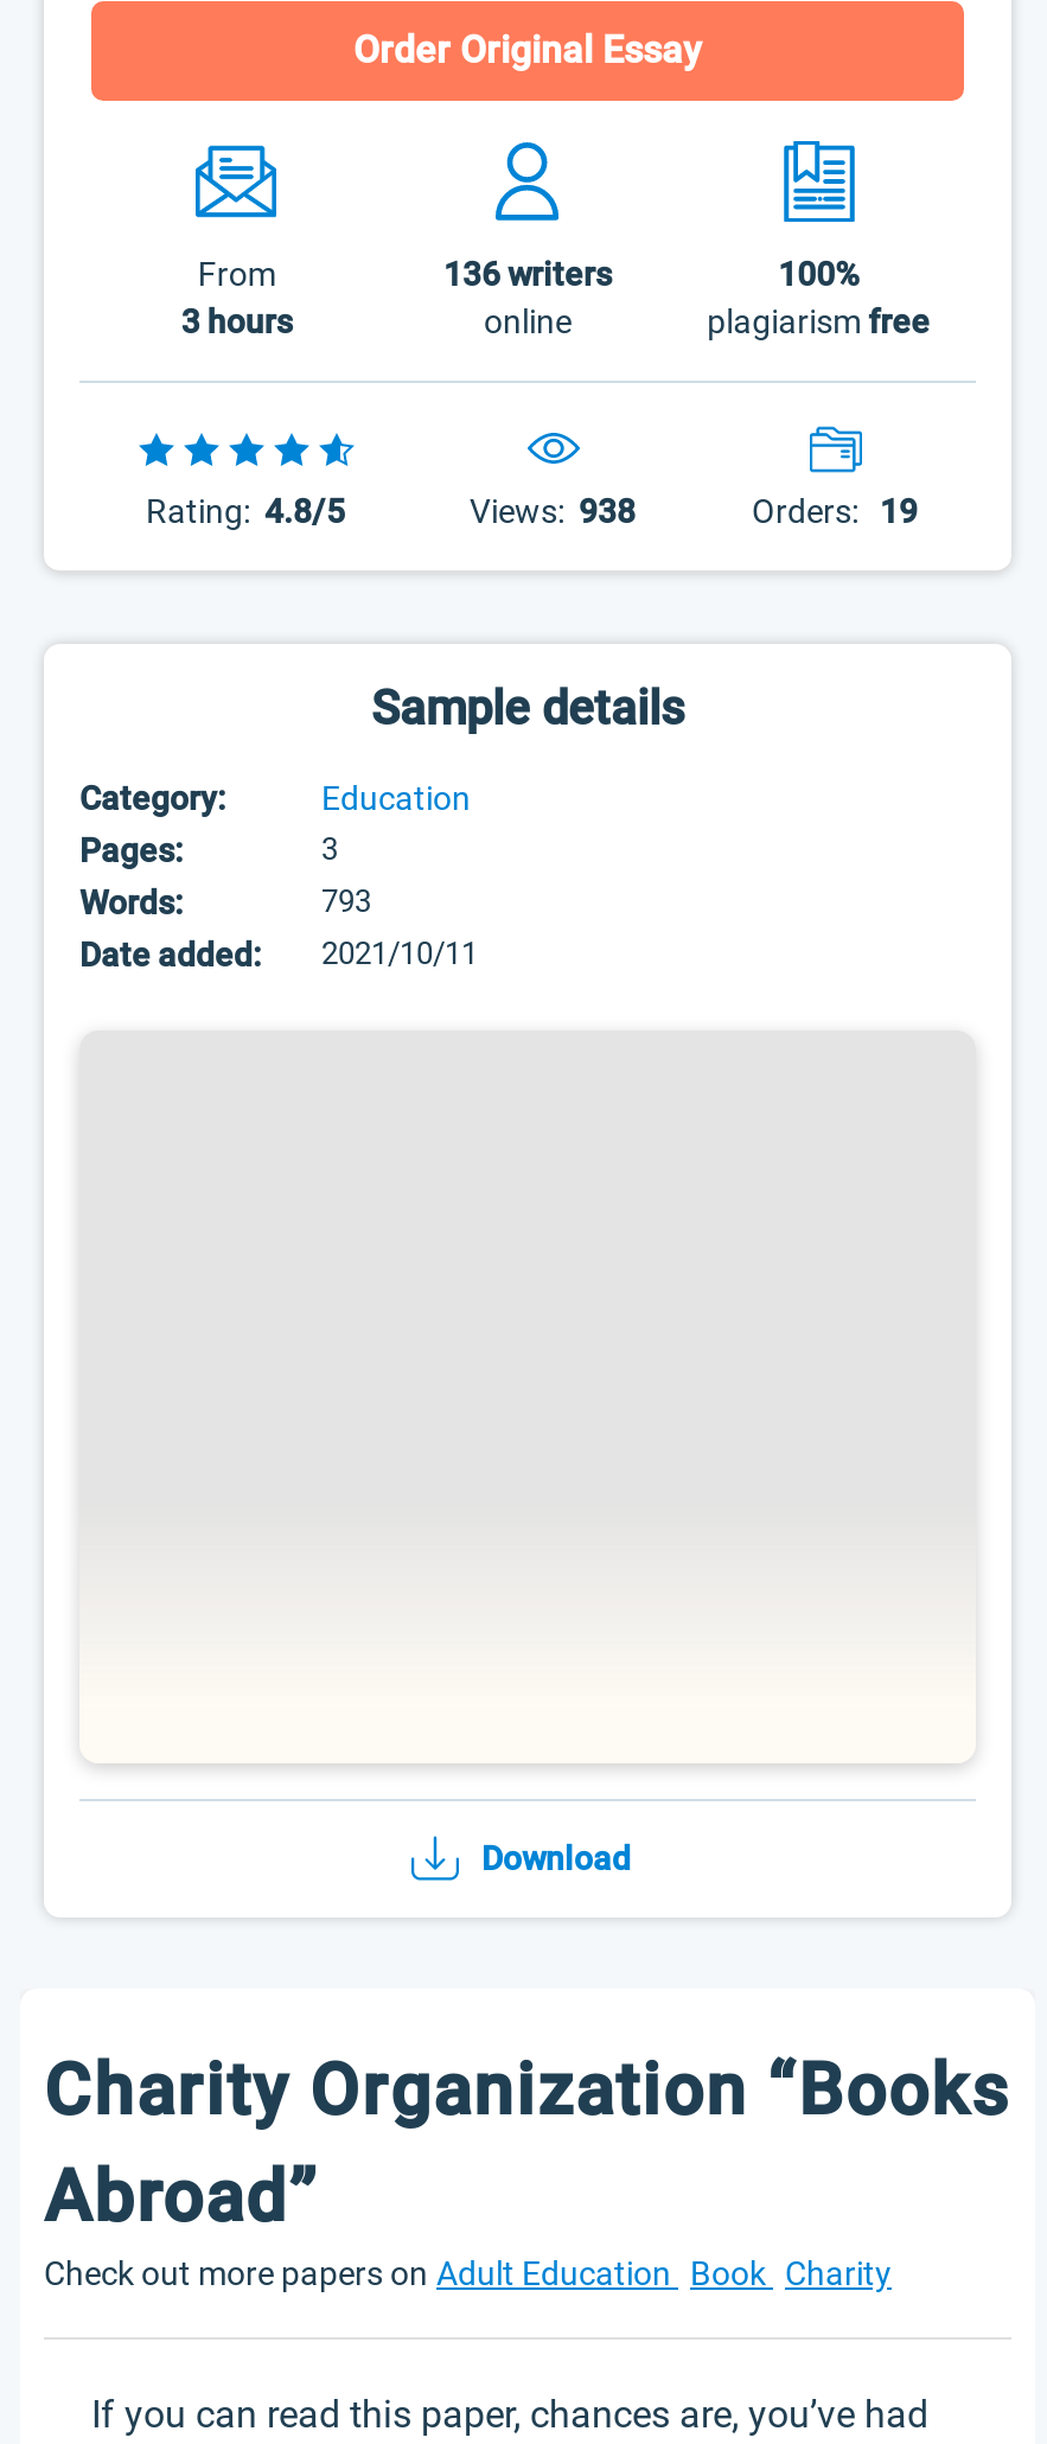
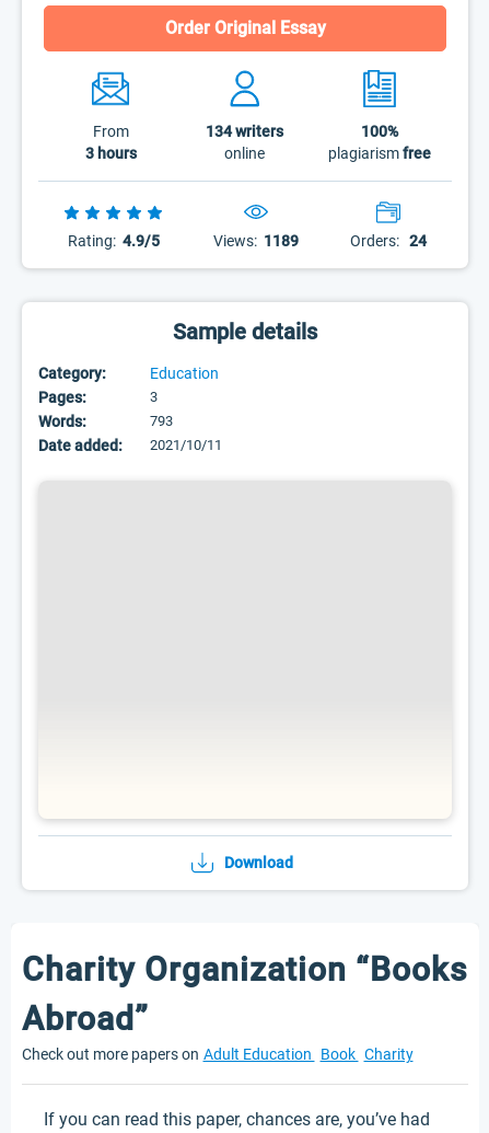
[443,255,612,293] 136 writers -> [206,123,284,140] 134 writers
[146,492,345,530] Rating: 4.8/5 -> [67,232,159,250] Rating: 4.9/5
[470,492,636,530] Views: 938 -> [214,232,299,250] Views: 1189
[752,492,918,530] Orders: 19 -> [350,232,426,250] Orders: 24

